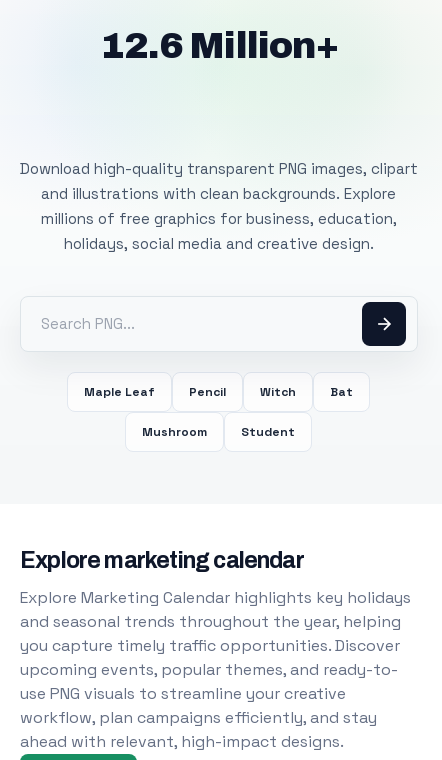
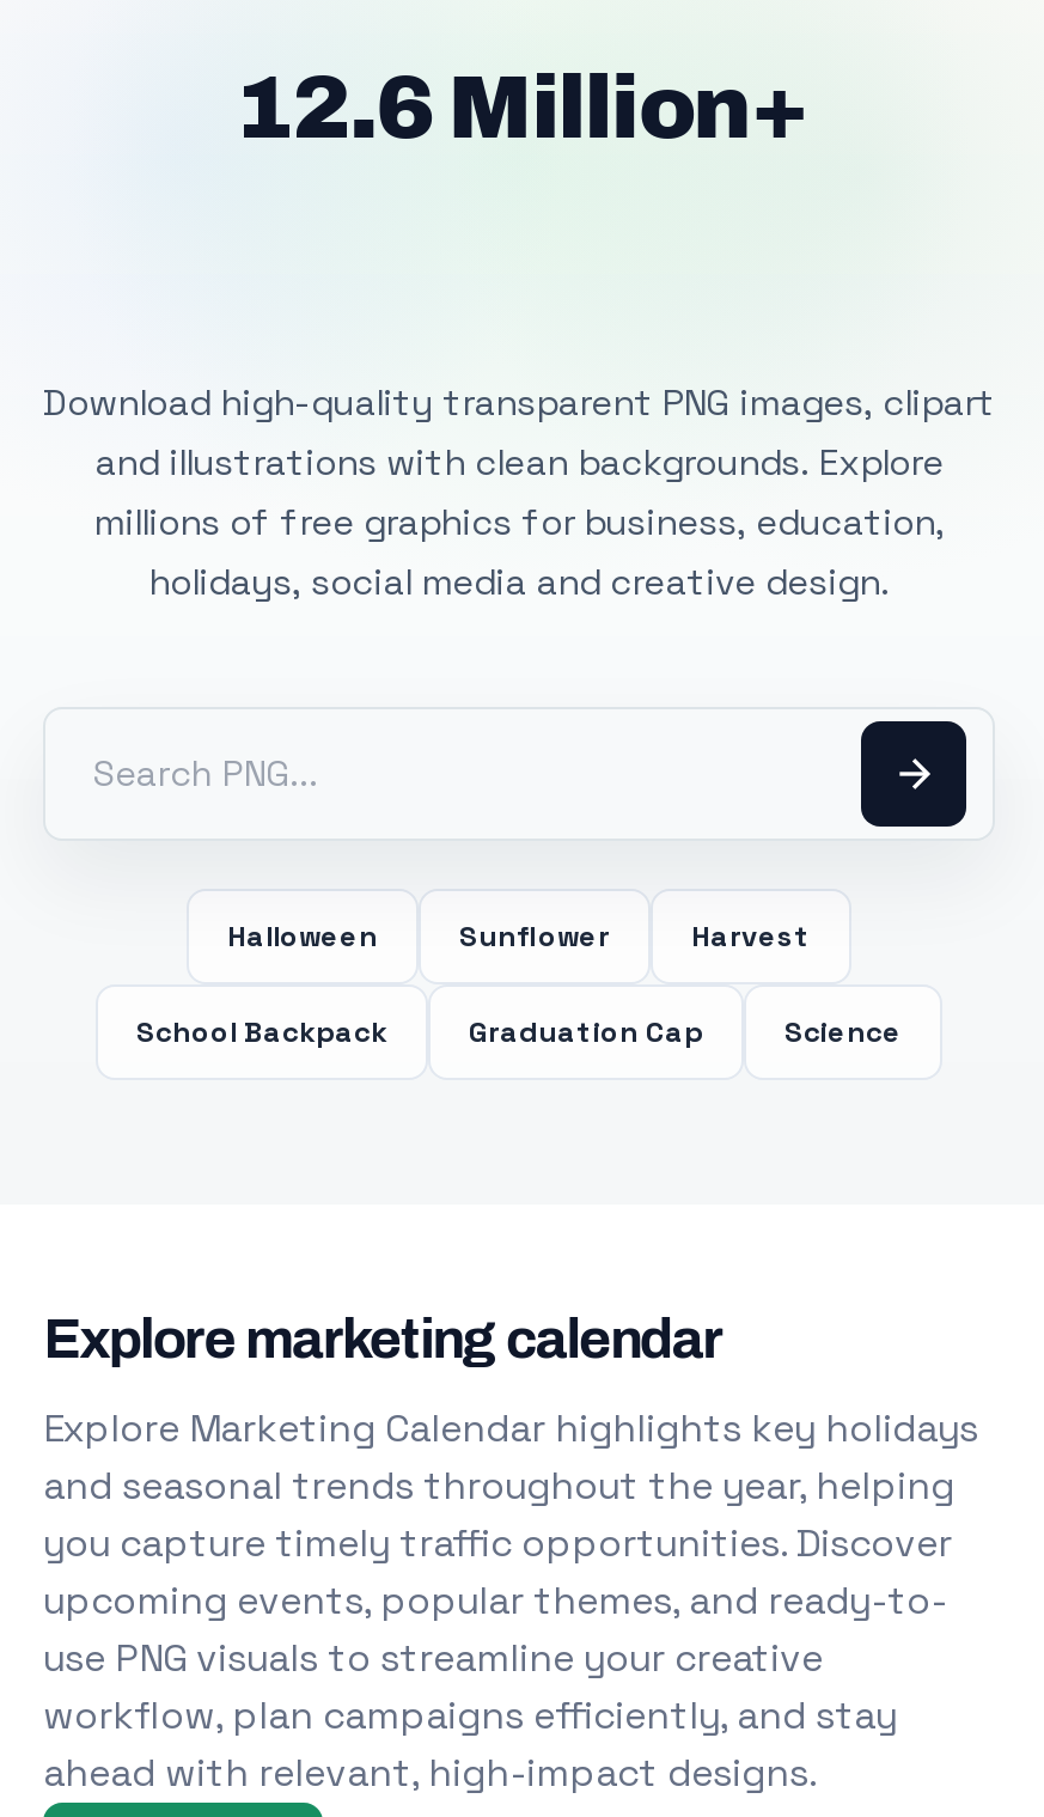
[84,384,353,400] Maple Leaf | Pencil | Witch | Bat -> [227,917,811,956] Halloween | Sunflower | Harvest
[142,424,295,440] Mushroom | Student -> [136,1013,902,1051] School Backpack | Graduation Cap | Science

